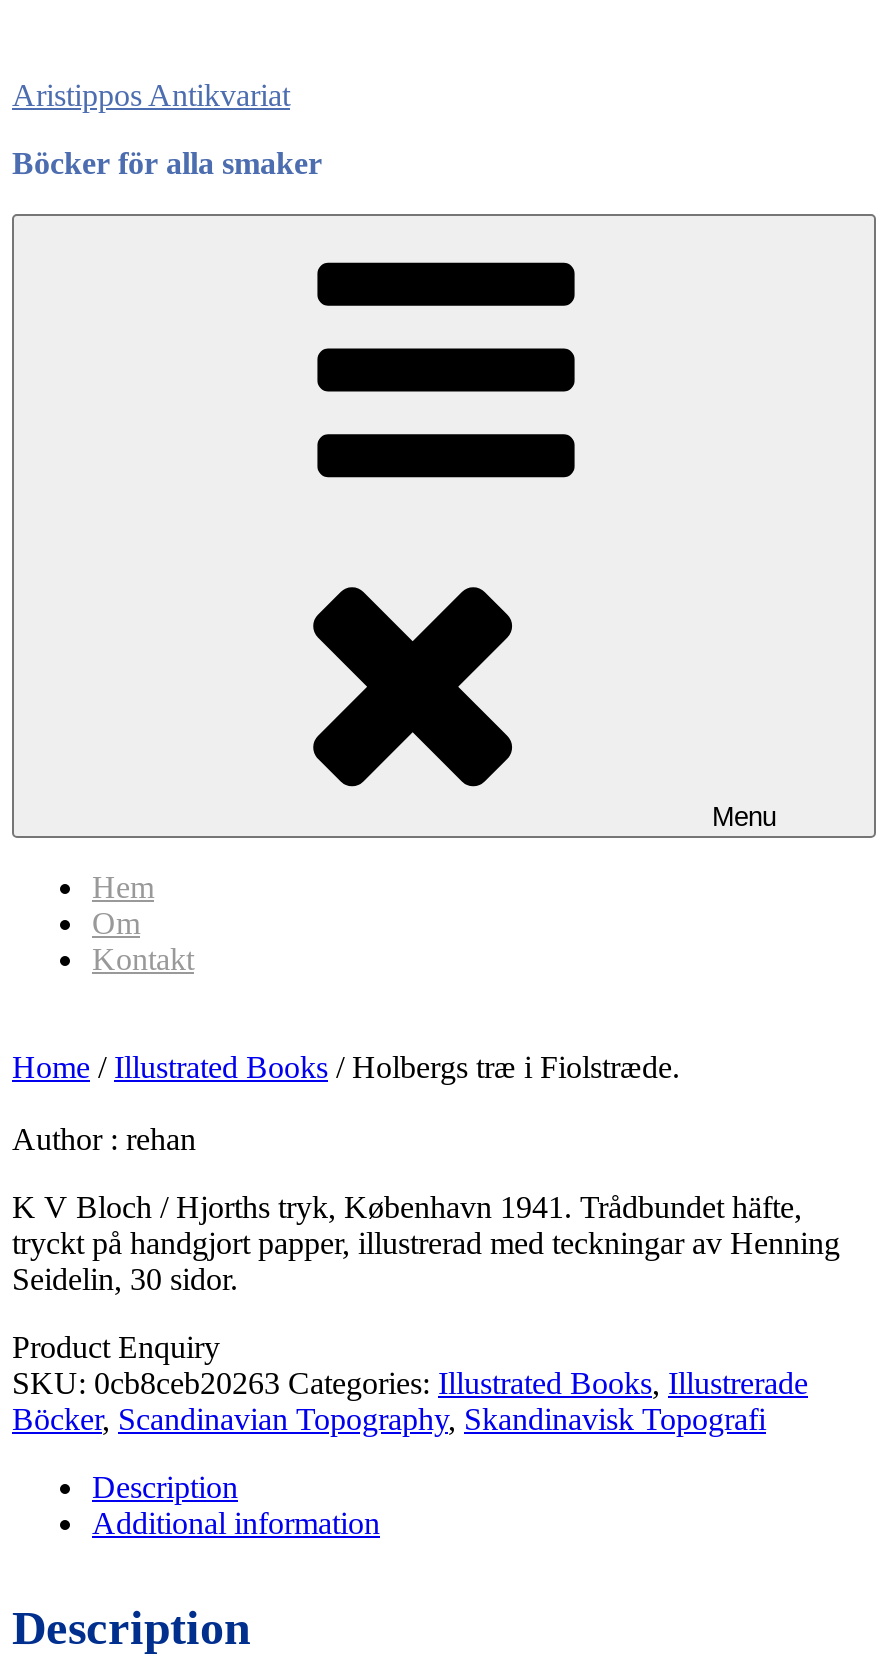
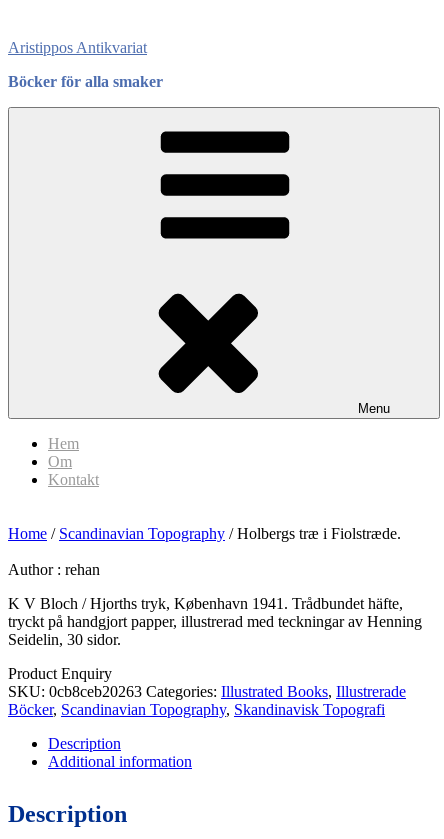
[12,1050,680,1084] Home / Illustrated Books / Holbergs træ i Fiolstræde. -> [8,525,401,542] Home / Scandinavian Topography / Holbergs træ i Fiolstræde.

